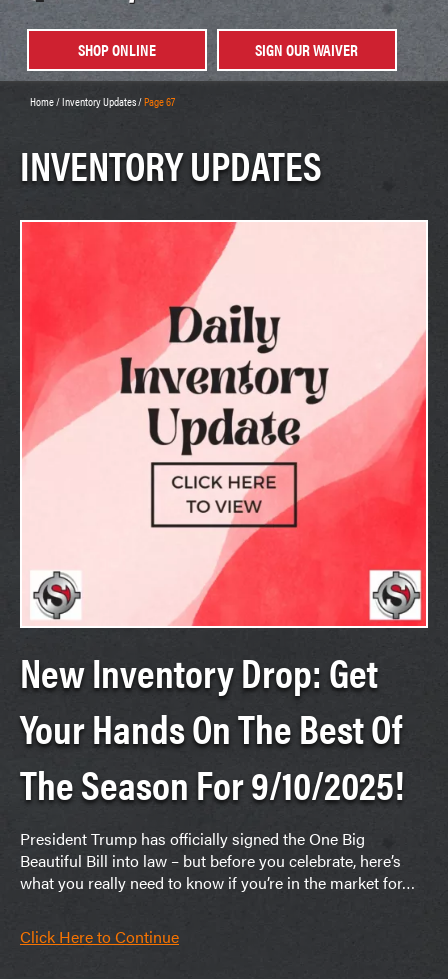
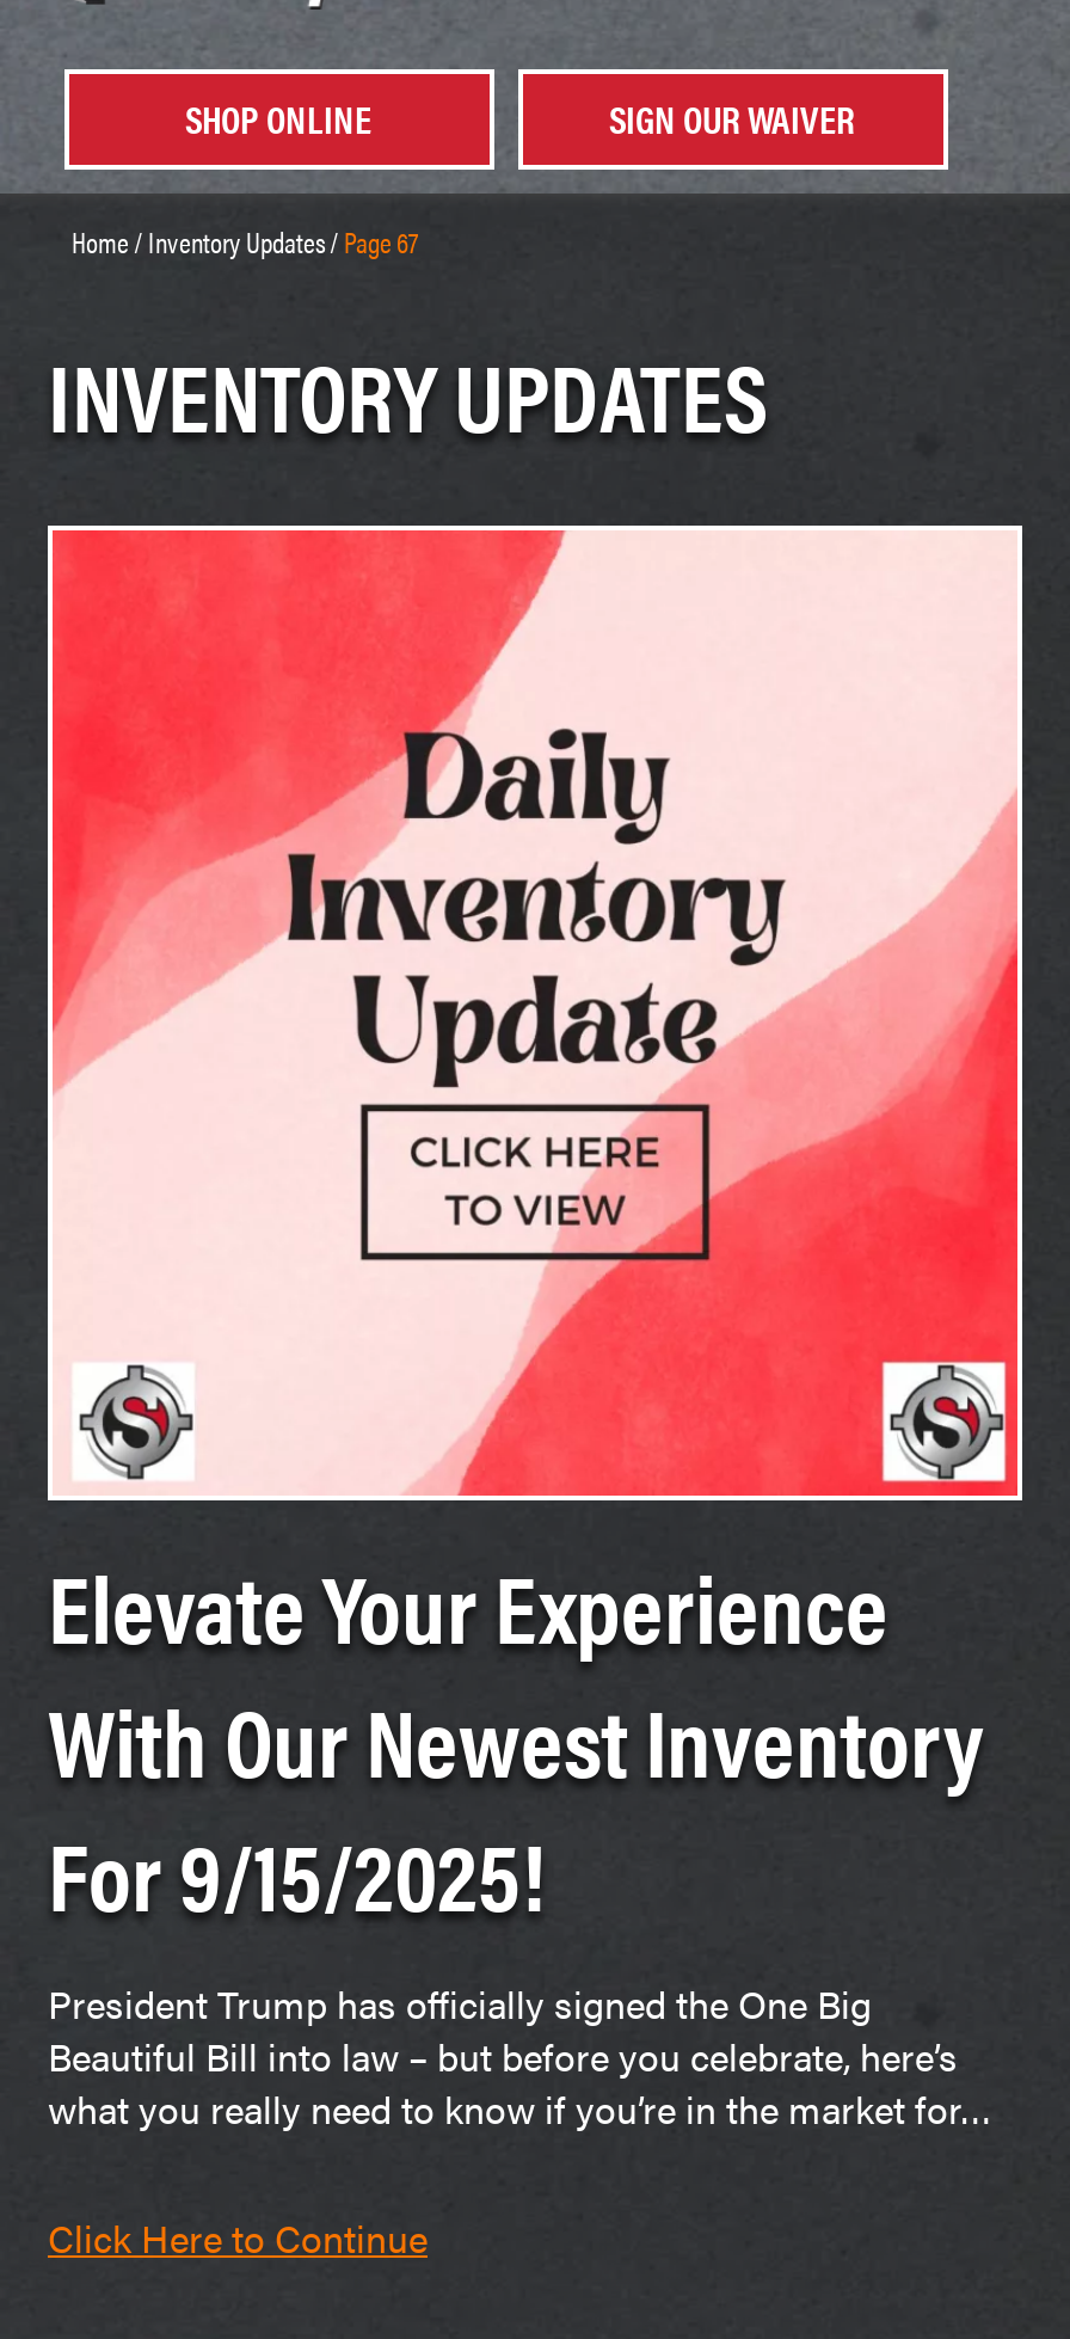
[20,643,404,812] New Inventory Drop: Get | Your Hands On The Best Of | The Season For 9/10/2025! -> [48,1536,984,1940] Elevate Your Experience | With Our Newest Inventory | For 9/15/2025!

